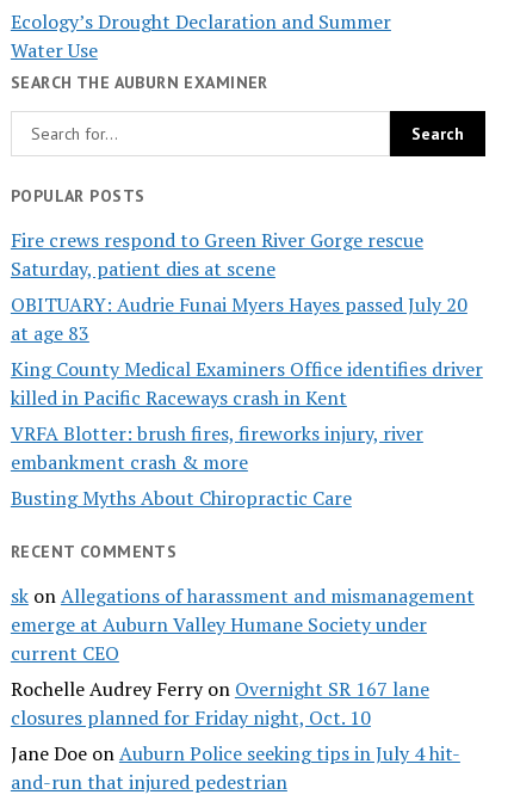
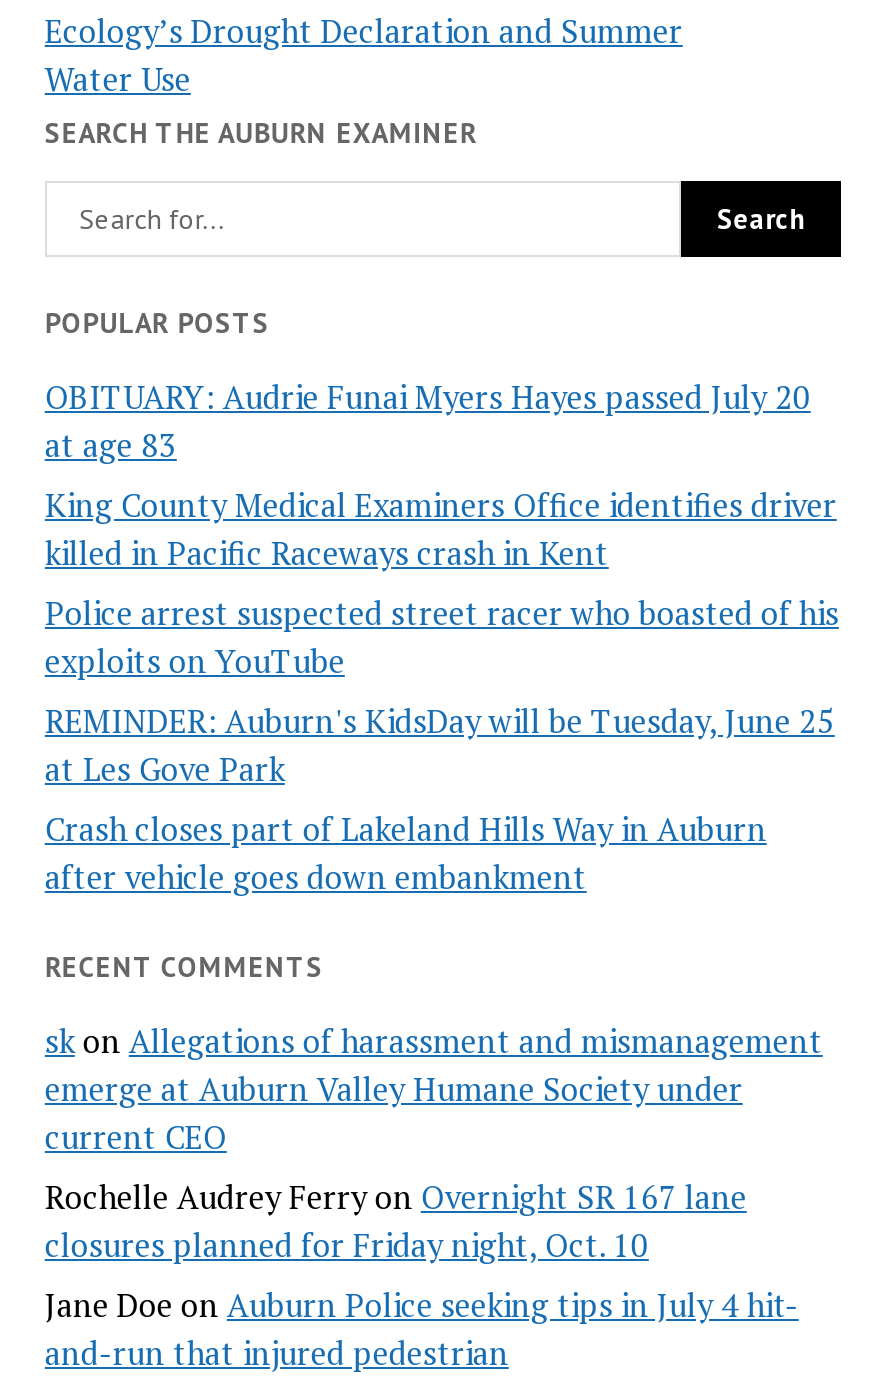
[11,227,423,282] Fire crews respond to Green River Gorge rescue | Saturday, patient dies at scene -> none
moved [11,292,483,411] -> [45,375,837,575]: OBITUARY: Audrie Funai Myers Hayes passed July 20 | at age 83 | King County Medical Examiners Office identifies driver | killed in Pacific Raceways crash in Kent
[11,420,423,511] VRFA Blotter: brush fires, fireworks injury, river | embankment crash & more | Busting Myths About Chiropractic Care -> [45,591,839,899] Police arrest suspected street racer who boasted of his | exploits on YouTube | REMINDER: Auburn's KidsDay will be Tuesday, June 25 | at Les Gove Park | Crash closes part of Lakeland Hills Way in Auburn | after vehicle goes down embankment

